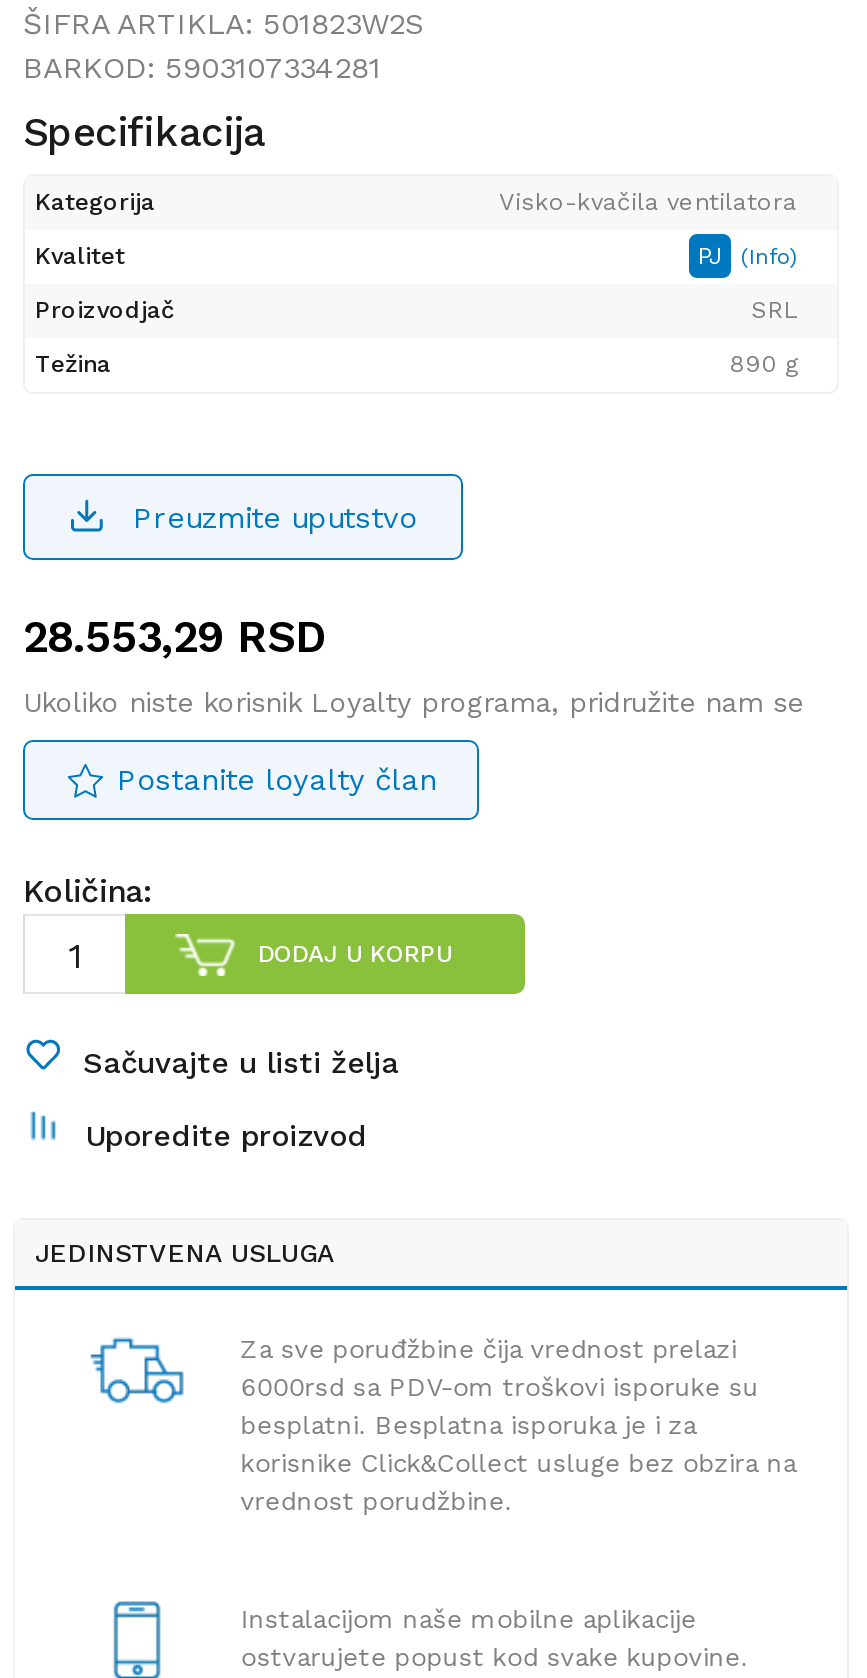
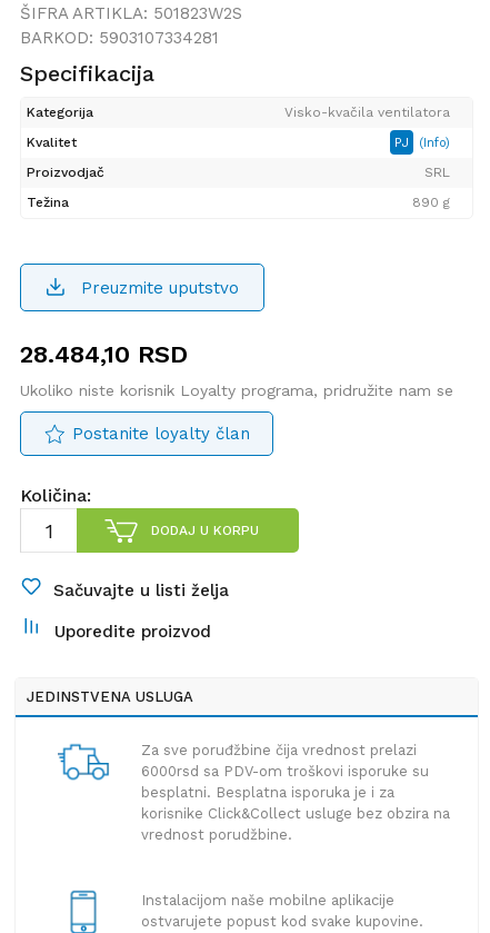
[23,612,327,662] 28.553,29 RSD -> [20,341,188,368] 28.484,10 RSD

